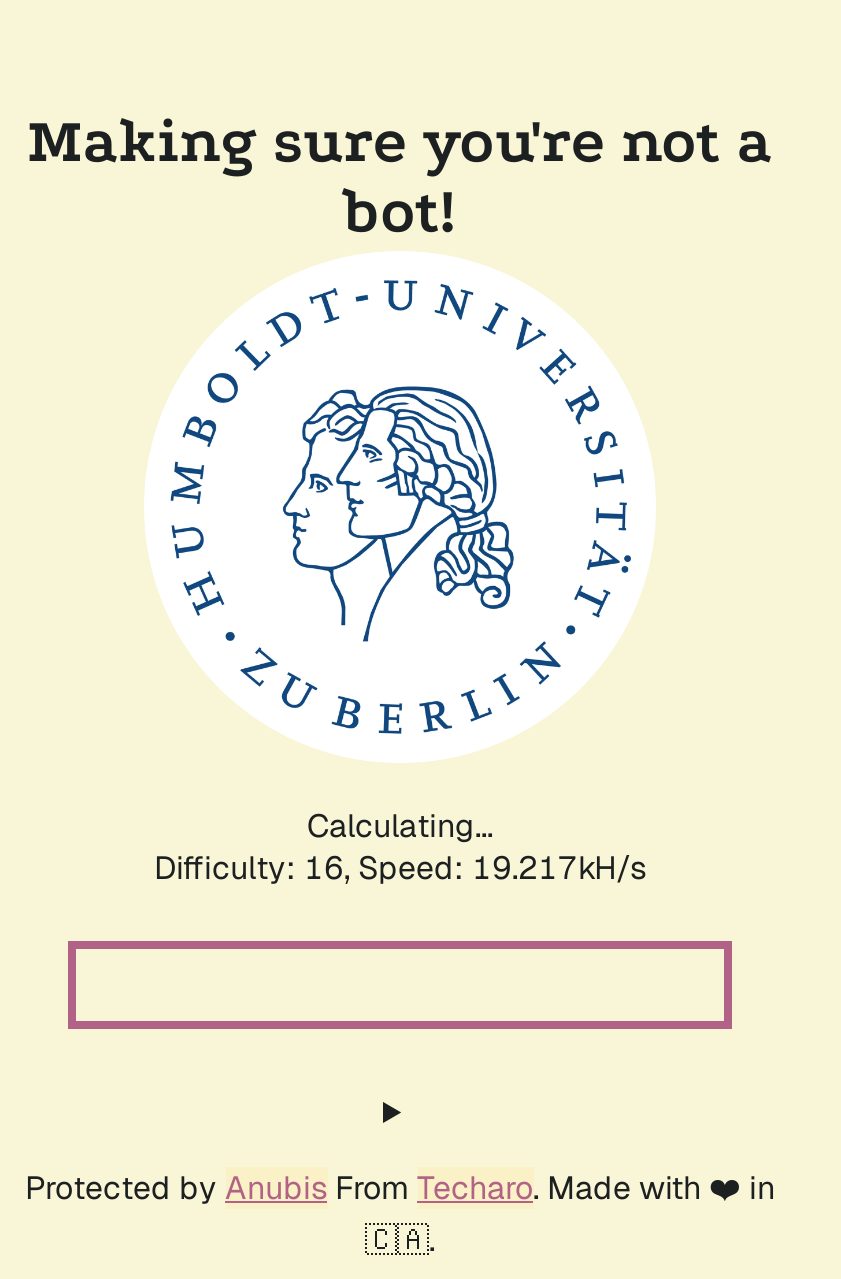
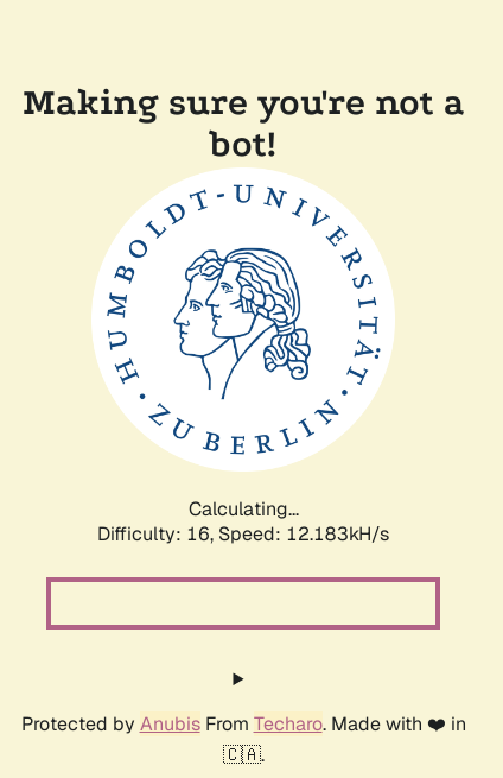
[154,847,646,889] Difficulty: 16, Speed: 19.217kH/s -> [97,521,389,546] Difficulty: 16, Speed: 12.183kH/s

